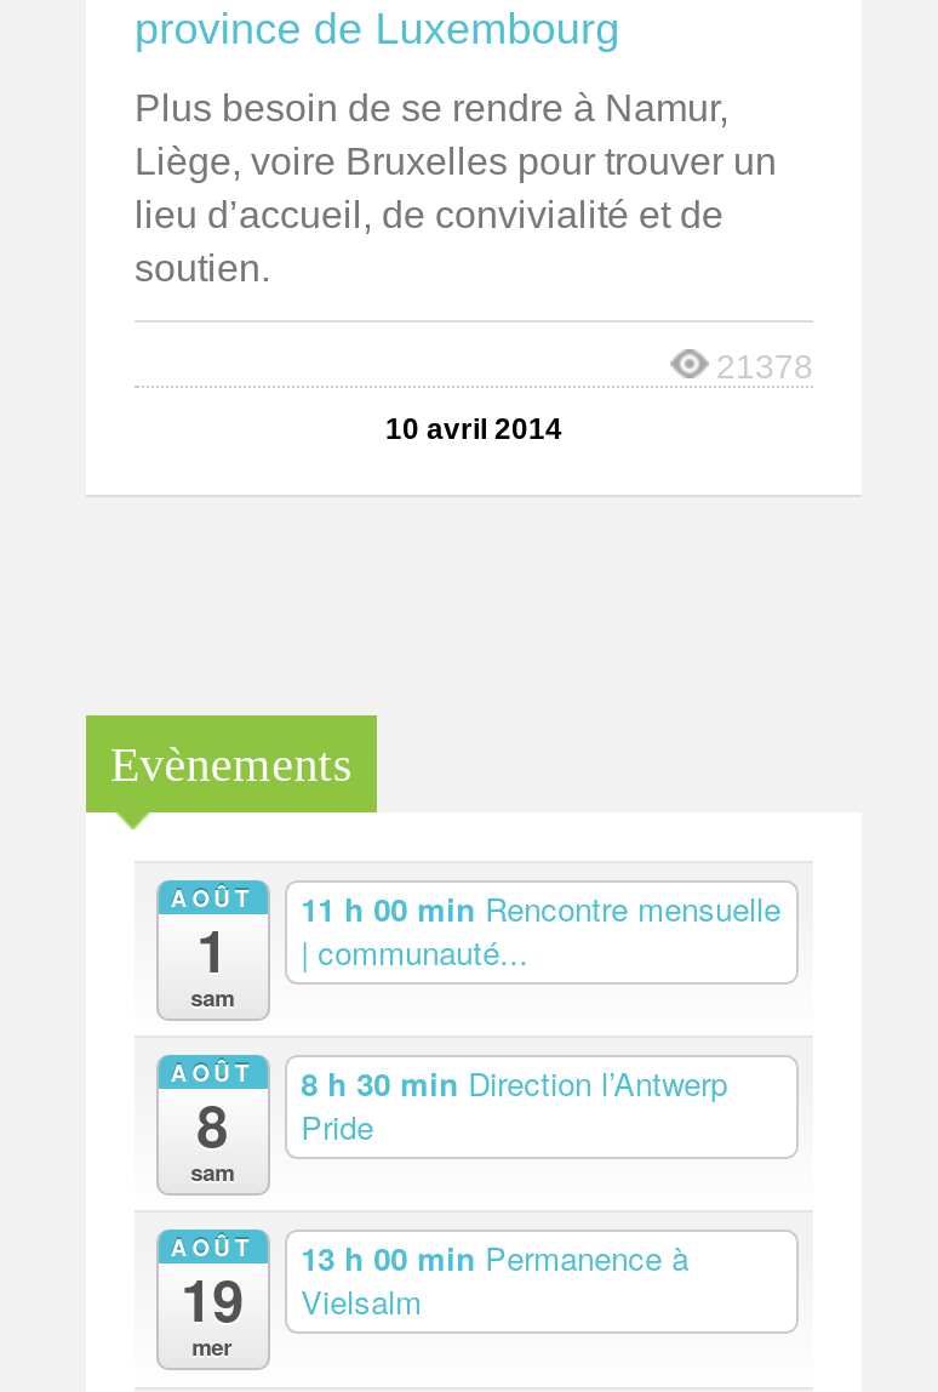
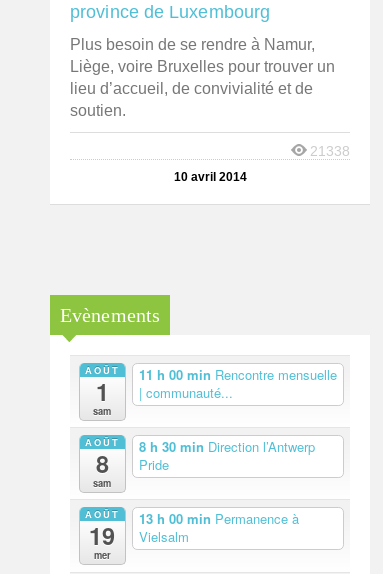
[716,347,813,386] 21378 -> [310,143,350,159] 21338

